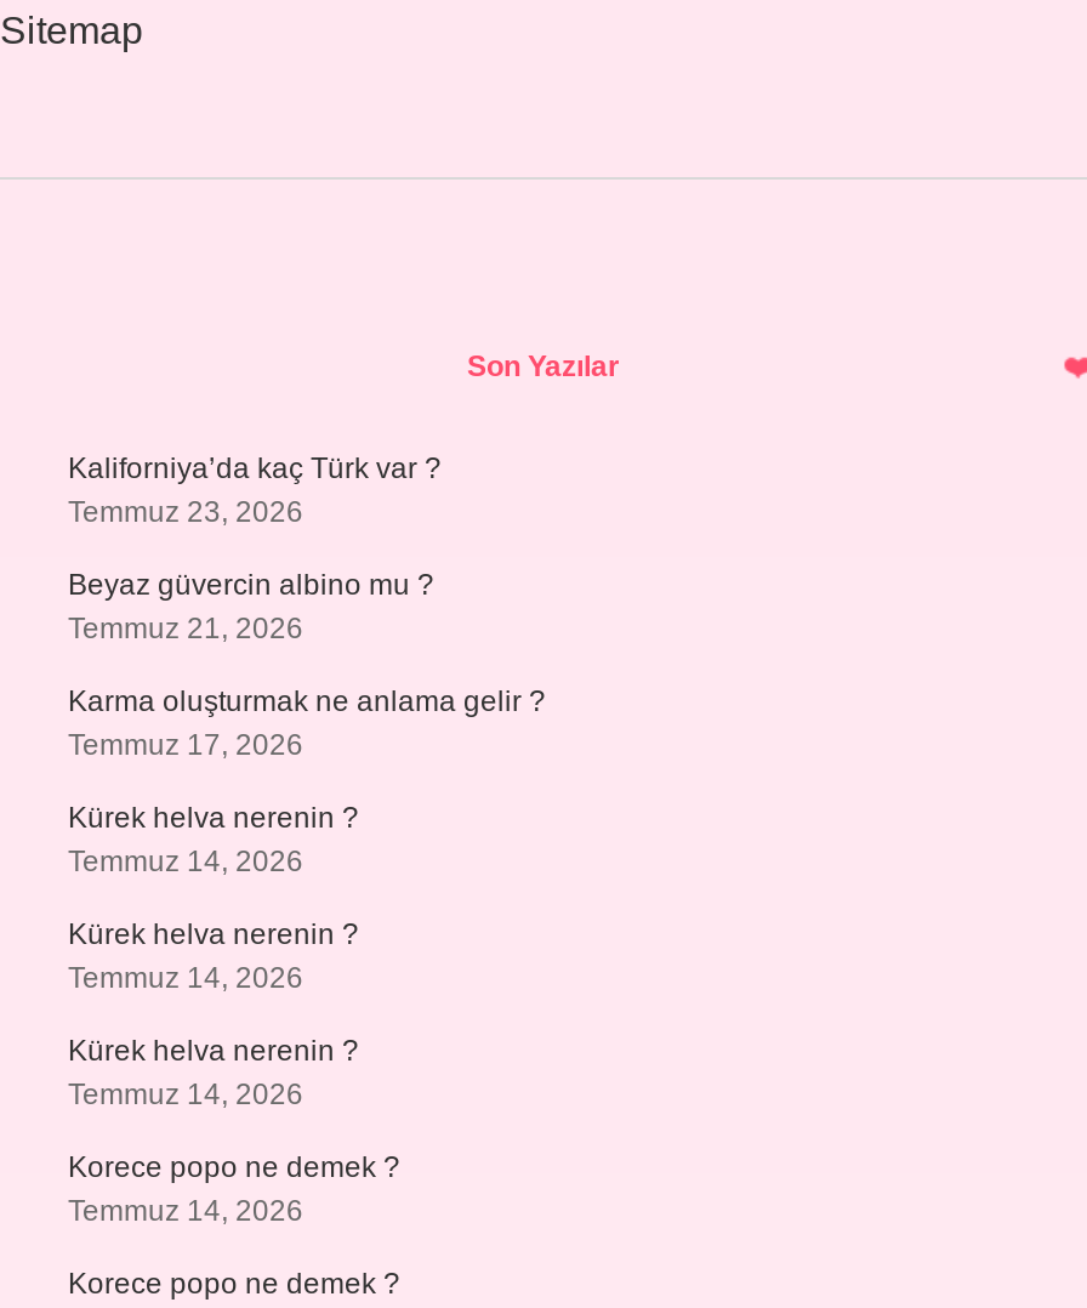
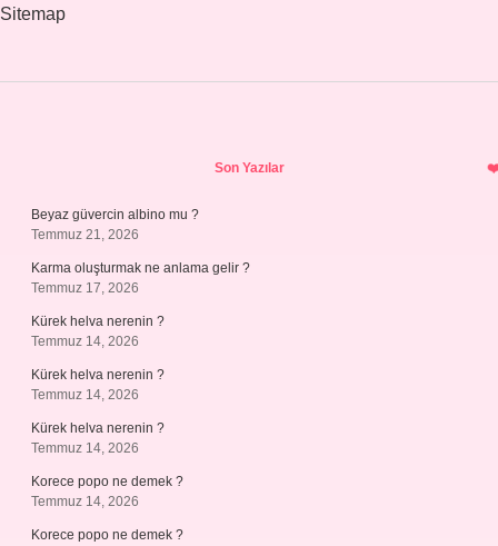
[68,451,442,529] Kaliforniya’da kaç Türk var ? | Temmuz 23, 2026 -> none

